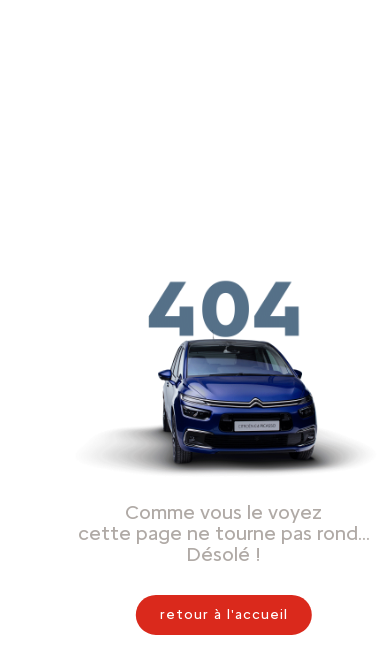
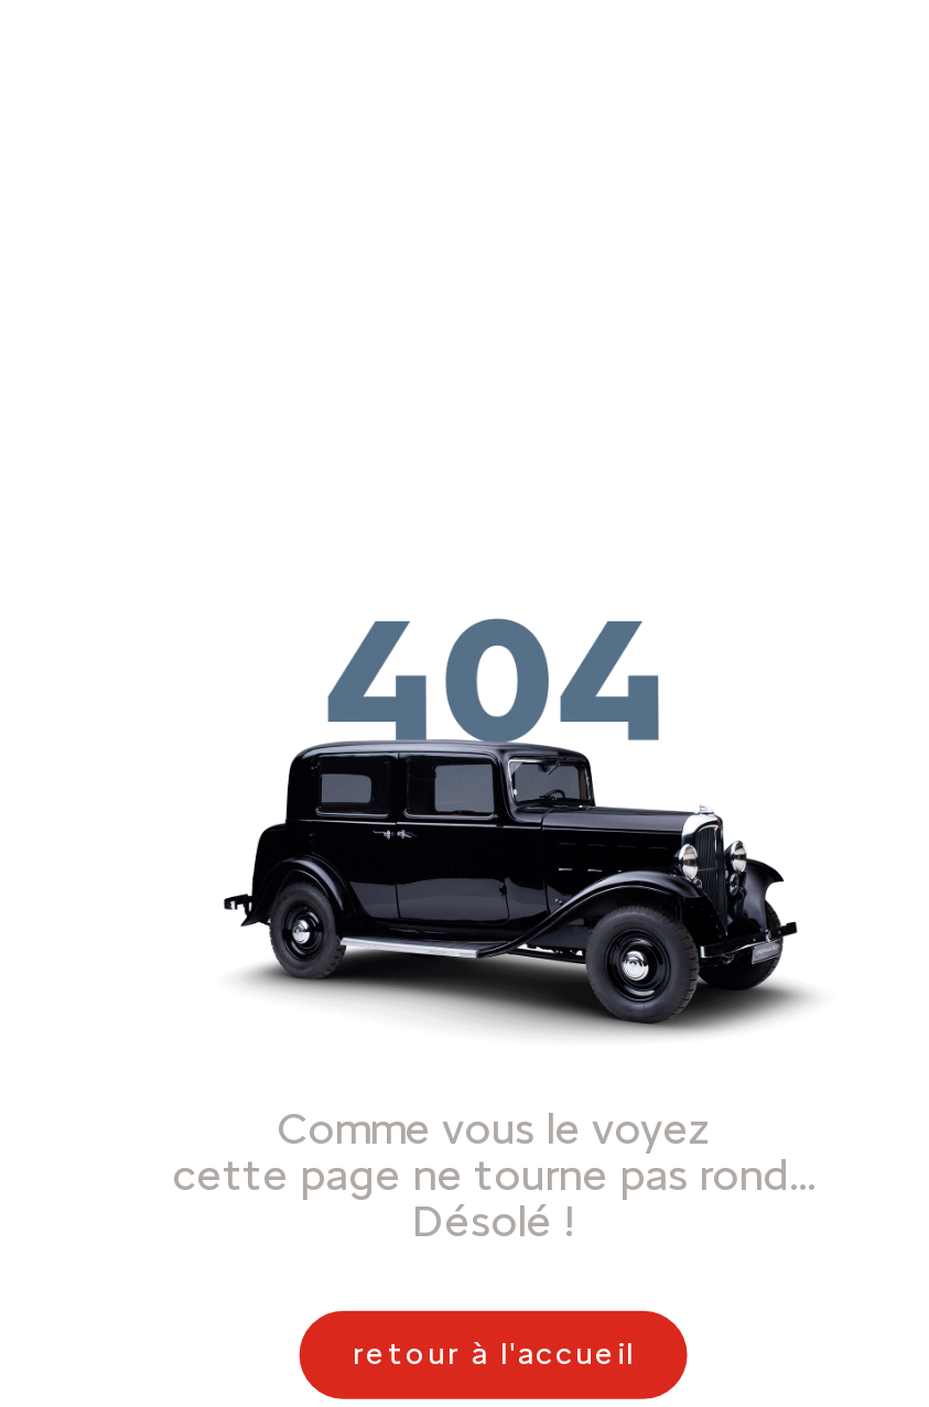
[102,335,363,473] [image] -> [223,738,802,1040] [image]

